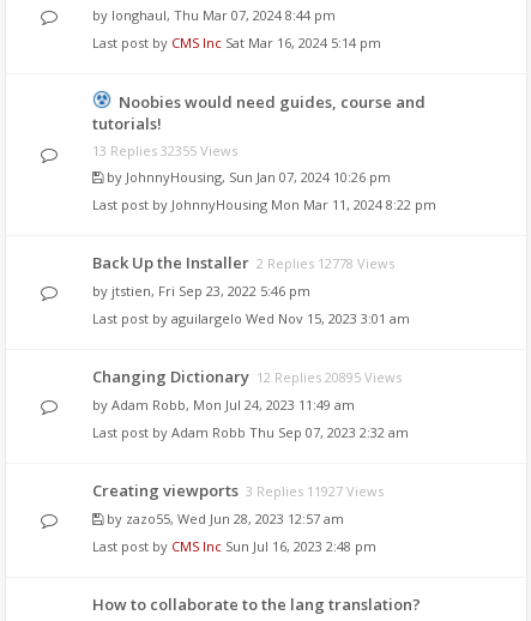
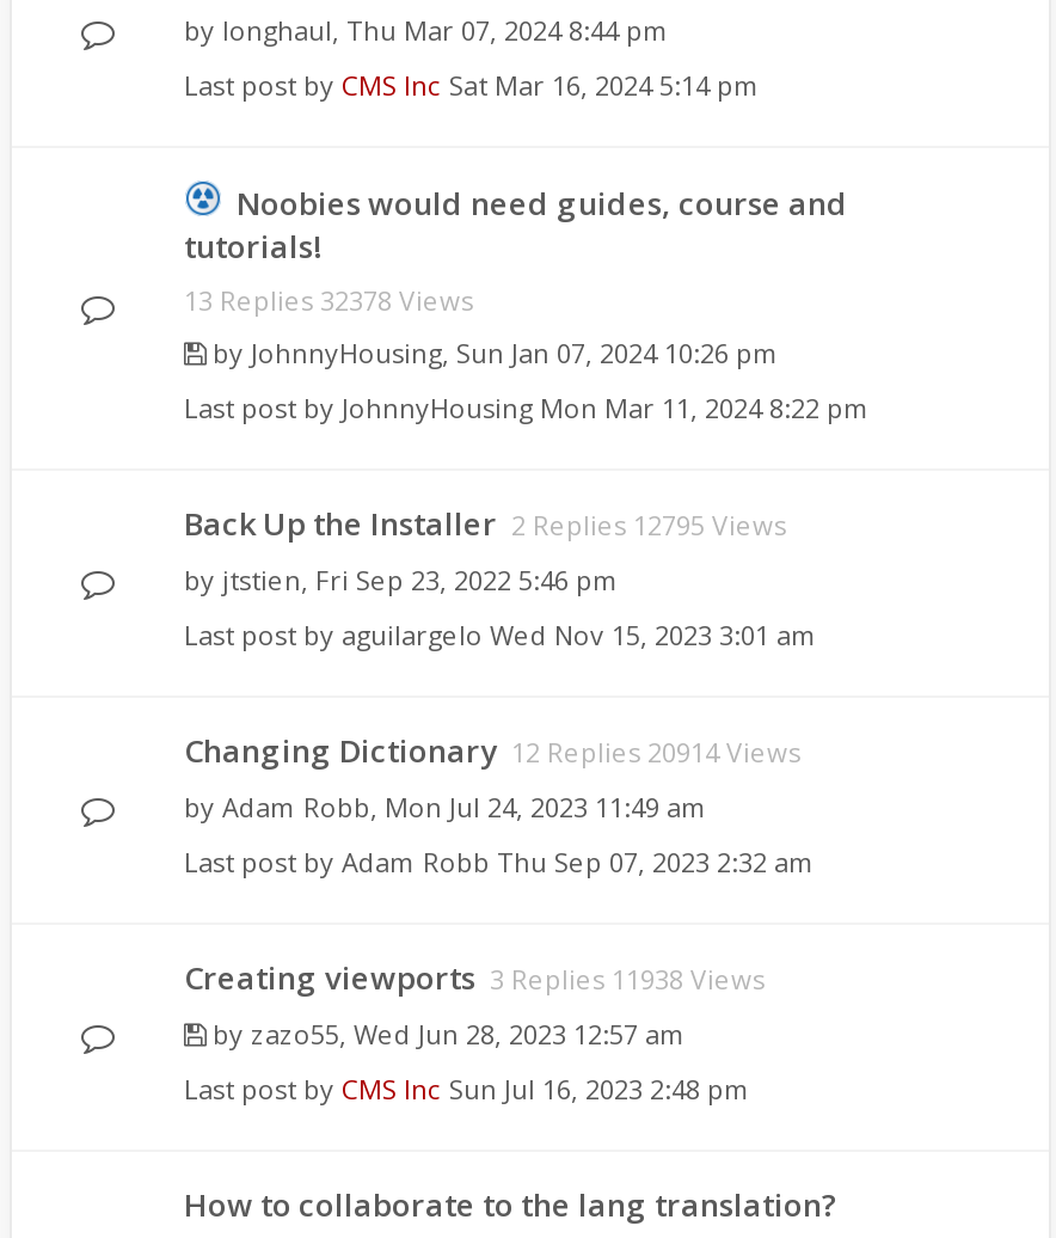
[92,141,237,159] 13 Replies 32355 Views -> [184,282,473,318] 13 Replies 32378 Views
[92,252,394,273] Back Up the Installer 2 Replies 12778 Views -> [184,502,786,545] Back Up the Installer 2 Replies 12795 Views
[92,366,402,387] Changing Dictionary 12 Replies 20895 Views -> [184,729,800,772] Changing Dictionary 12 Replies 20914 Views
[92,480,384,501] Creating viewports 3 Replies 11927 Views -> [184,956,765,999] Creating viewports 3 Replies 11938 Views

